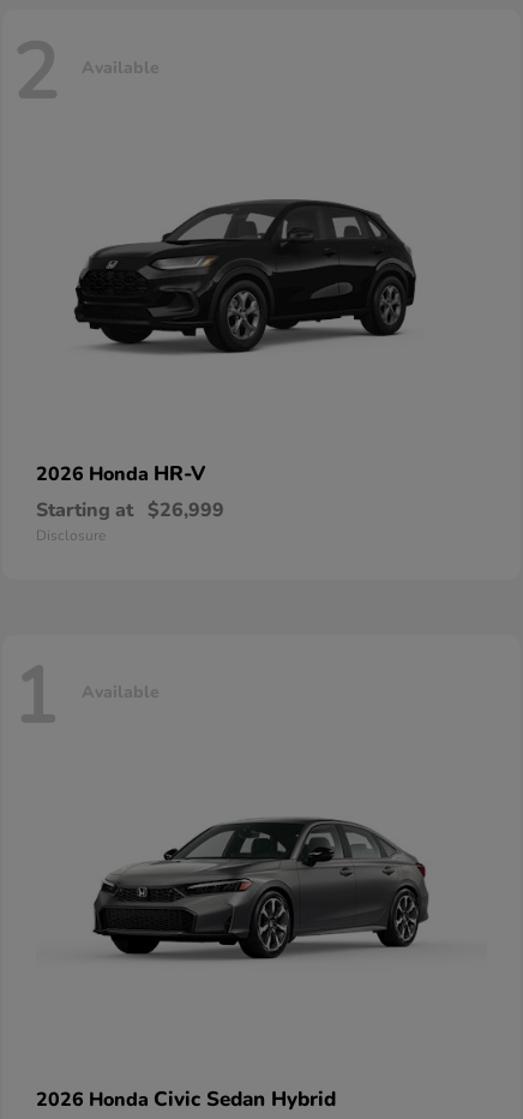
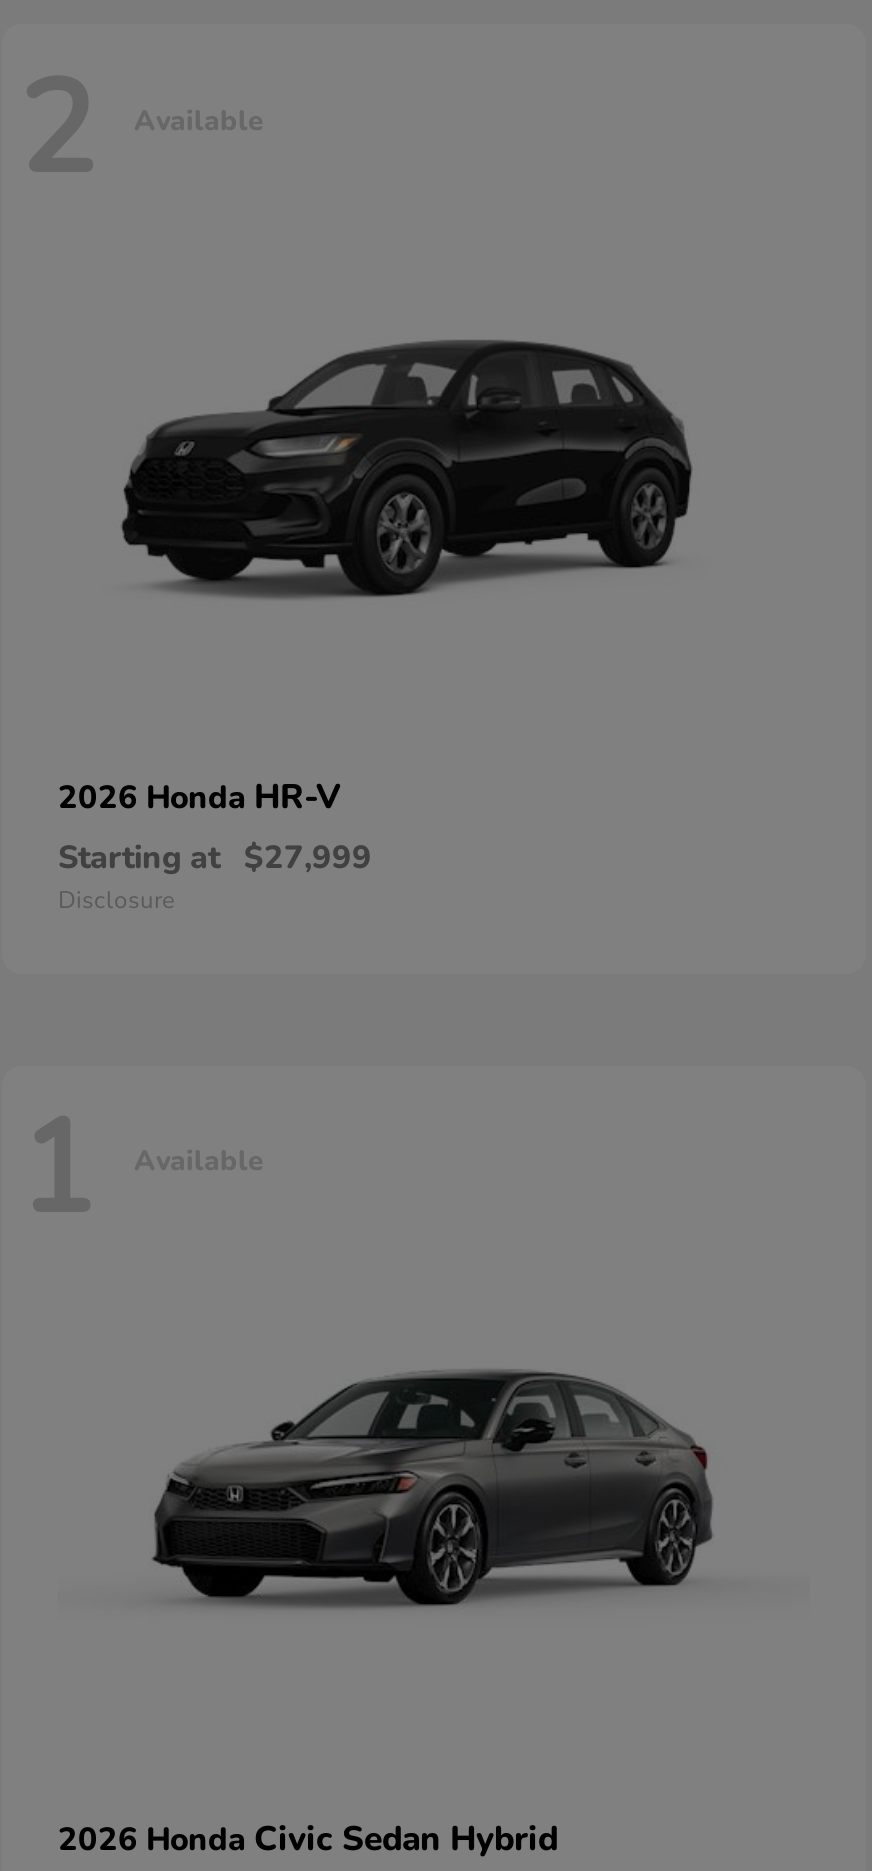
[36,497,224,523] Starting at $26,999 -> [58,836,372,880] Starting at $27,999

